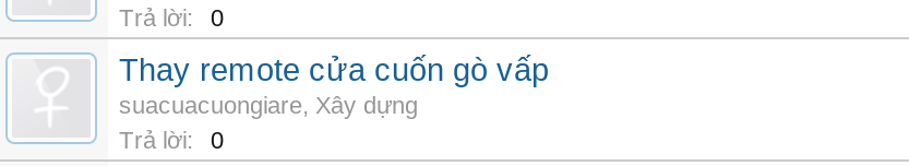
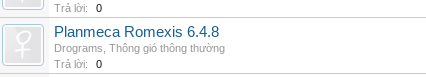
[119,52,549,118] Thay remote cửa cuốn gò vấp | suacuacuongiare, Xây dựng -> [54,24,225,54] Planmeca Romexis 6.4.8 | Drograms, Thông gió thông thường

